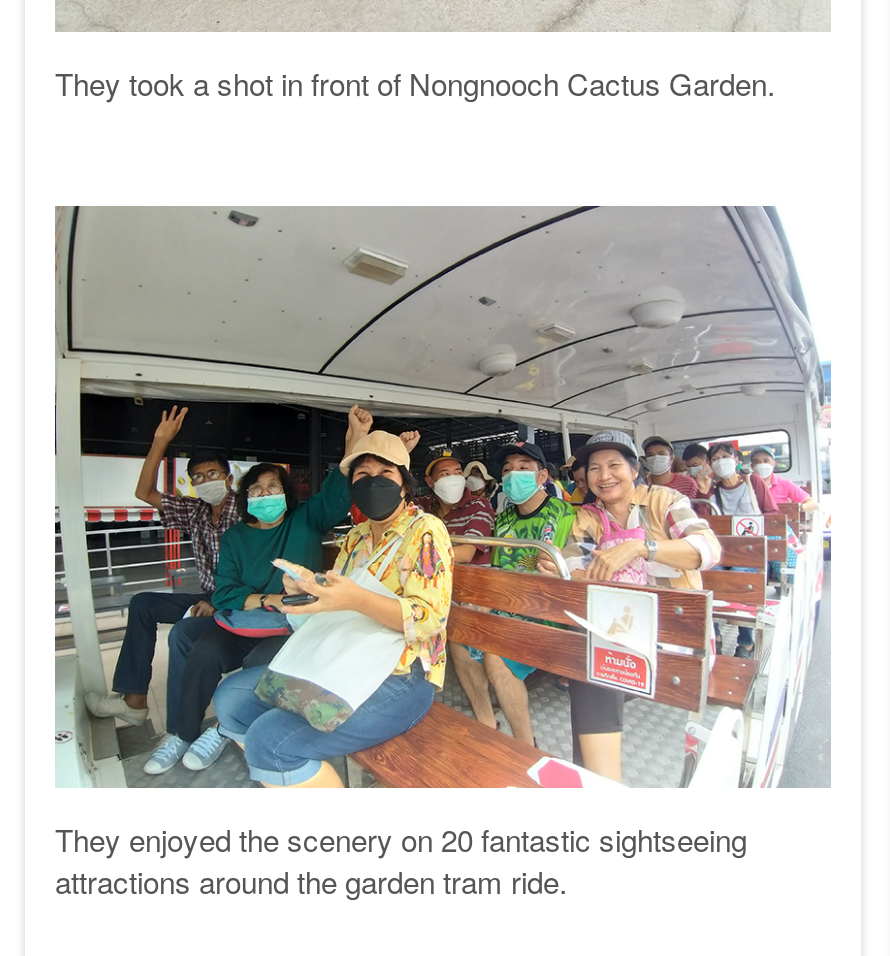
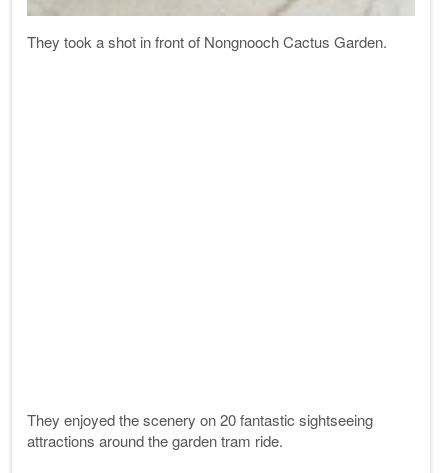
[53,204,833,790] [image] -> none

